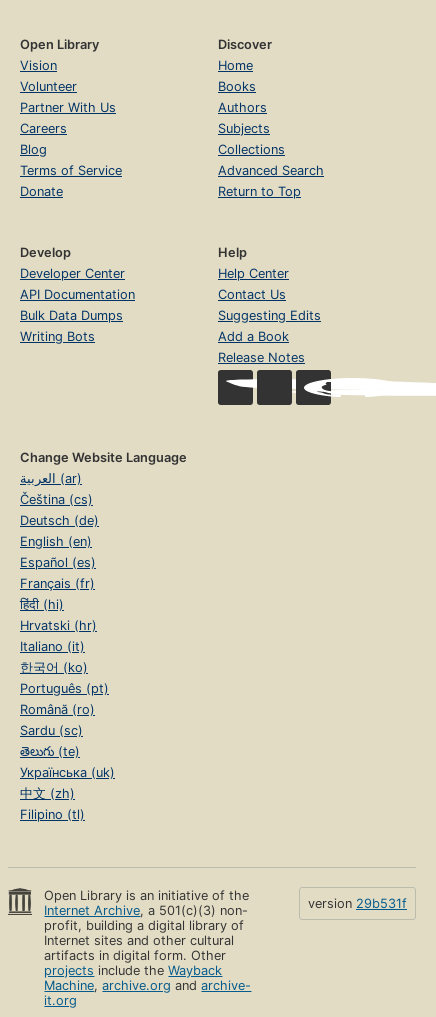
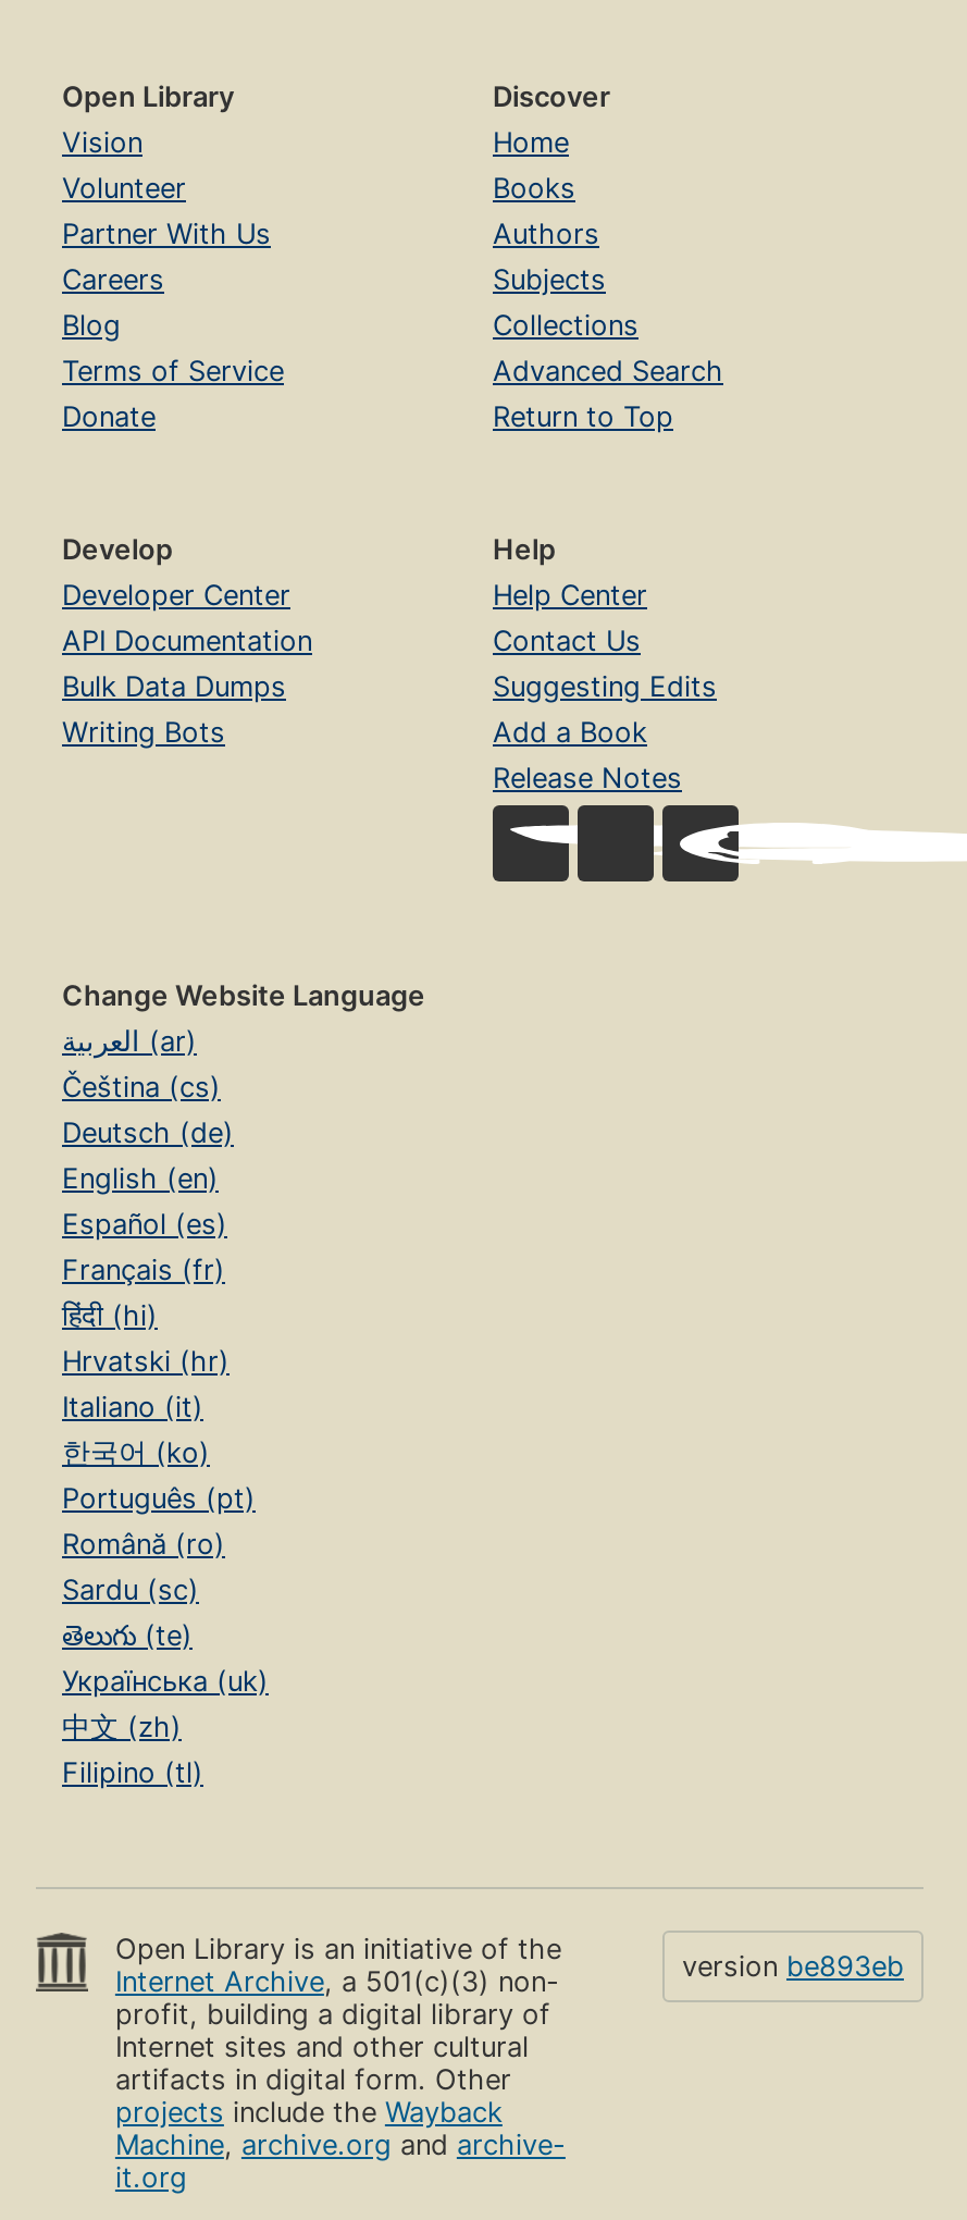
[308,896,407,911] version 29b531f -> [682,1950,904,1982] version be893eb

